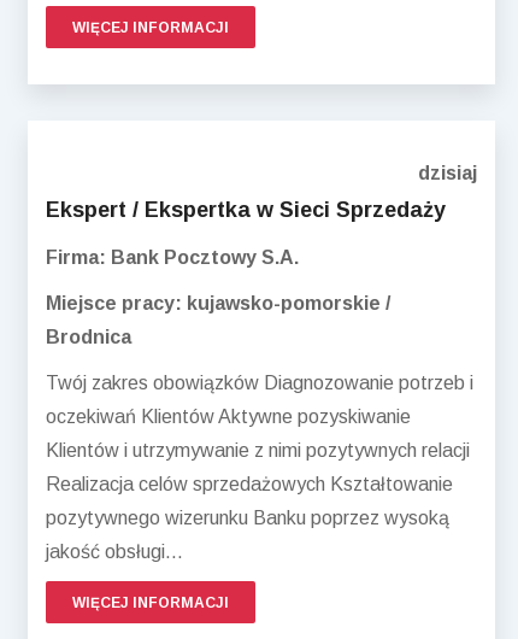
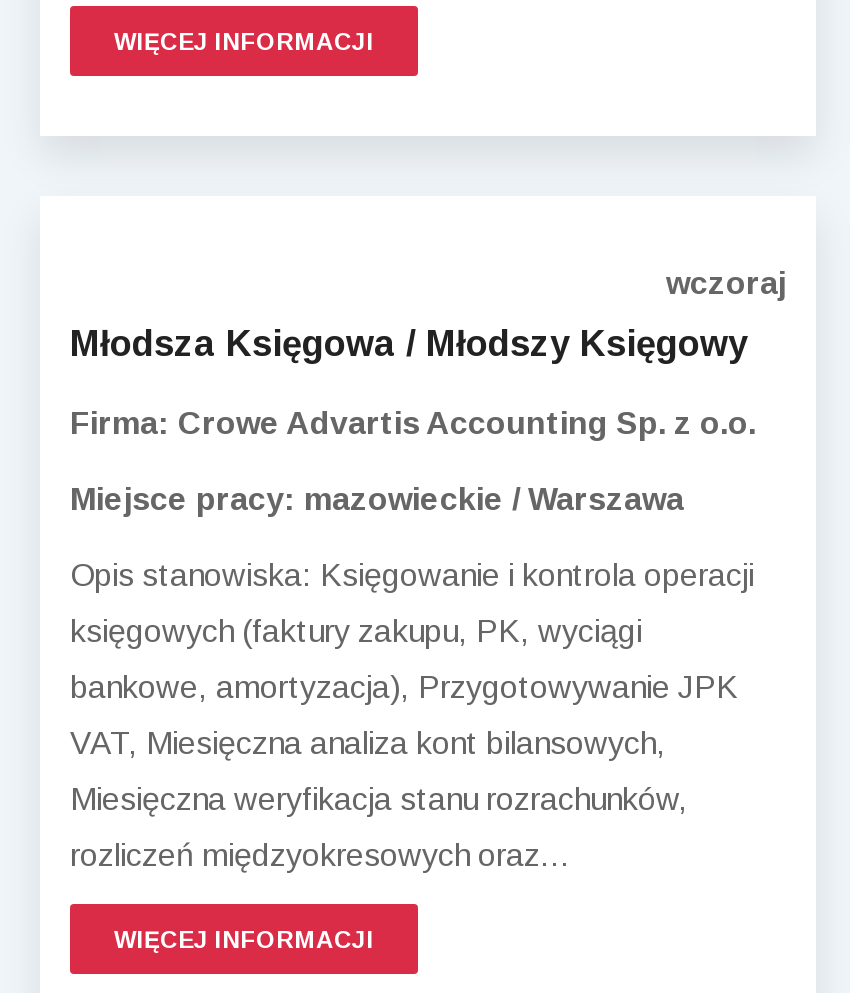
[46,163,477,562] dzisiaj | Ekspert / Ekspertka w Sieci Sprzedaży | Firma: Bank Pocztowy S.A. | Miejsce pracy: kujawsko-pomorskie / | Brodnica | Twój zakres obowiązków Diagnozowanie potrzeb i | oczekiwań Klientów Aktywne pozyskiwanie | Klientów i utrzymywanie z nimi pozytywnych relacji | Realizacja celów sprzedażowych Kształtowanie | pozytywnego wizerunku Banku poprzez wysoką | jakość obsługi... -> [70,266,786,872] wczoraj | Młodsza Księgowa / Młodszy Księgowy | Firma: Crowe Advartis Accounting Sp. z o.o. | Miejsce pracy: mazowieckie / Warszawa | Opis stanowiska: Księgowanie i kontrola operacji | księgowych (faktury zakupu, PK, wyciągi | bankowe, amortyzacja), Przygotowywanie JPK | VAT, Miesięczna analiza kont bilansowych, | Miesięczna weryfikacja stanu rozrachunków, | rozliczeń międzyokresowych oraz...

